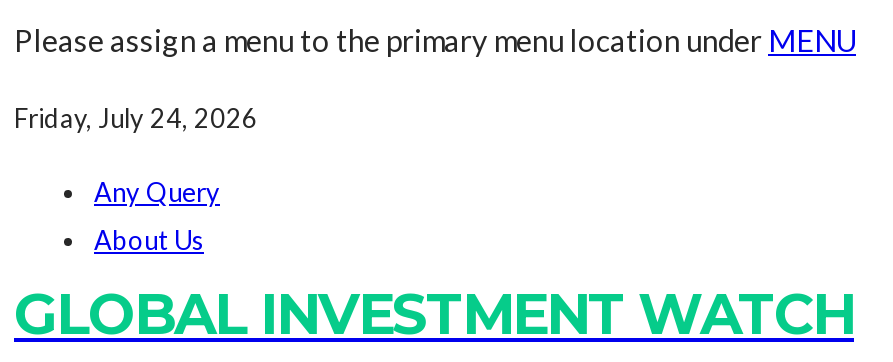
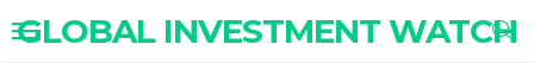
[14,22,856,256] Please assign a menu to the primary menu location under MENU | Friday, July 24, 2026 | Any Query | About Us -> none

